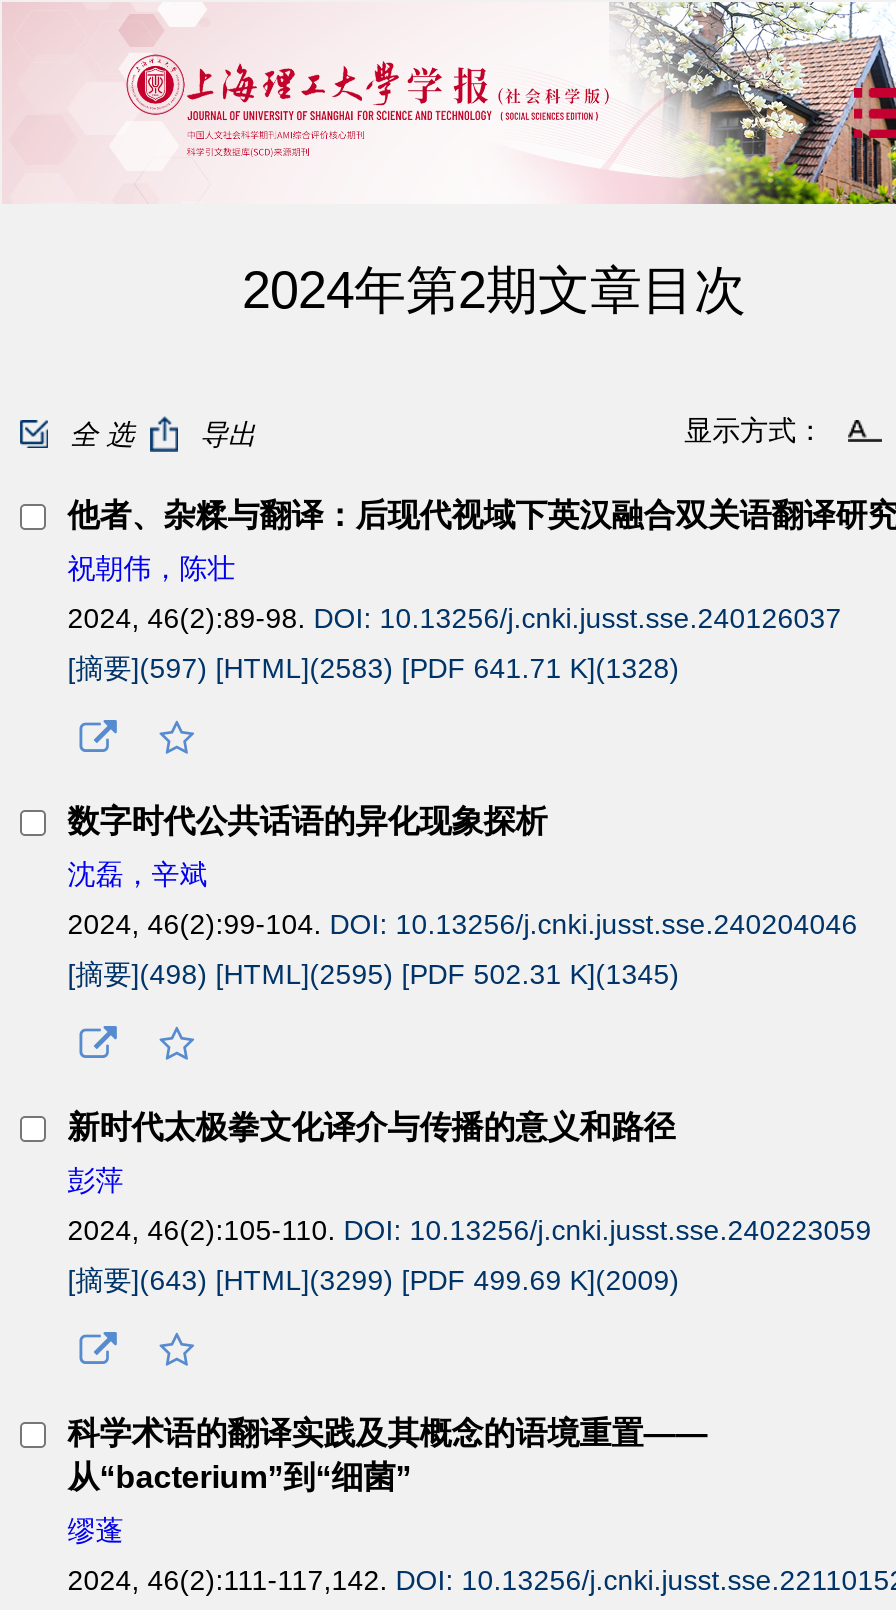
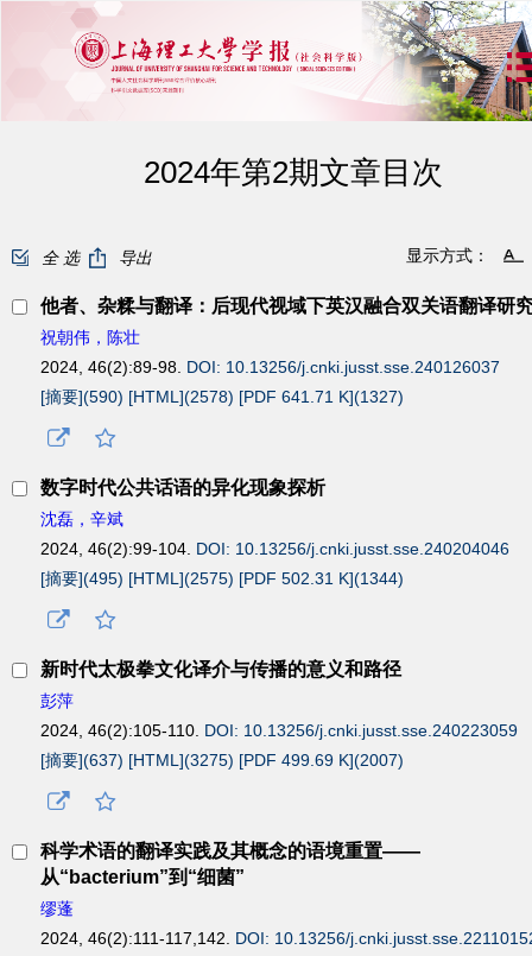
[67,652,679,684] [摘要](597) [HTML](2583) [PDF 641.71 K](1328) -> [40,387,403,406] [摘要](590) [HTML](2578) [PDF 641.71 K](1327)
[67,958,679,990] [摘要](498) [HTML](2595) [PDF 502.31 K](1345) -> [40,569,403,588] [摘要](495) [HTML](2575) [PDF 502.31 K](1344)
[67,1264,679,1296] [摘要](643) [HTML](3299) [PDF 499.69 K](2009) -> [40,750,403,769] [摘要](637) [HTML](3275) [PDF 499.69 K](2007)

